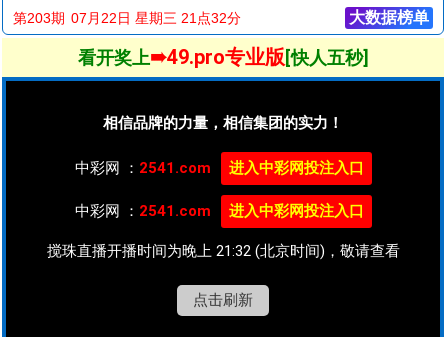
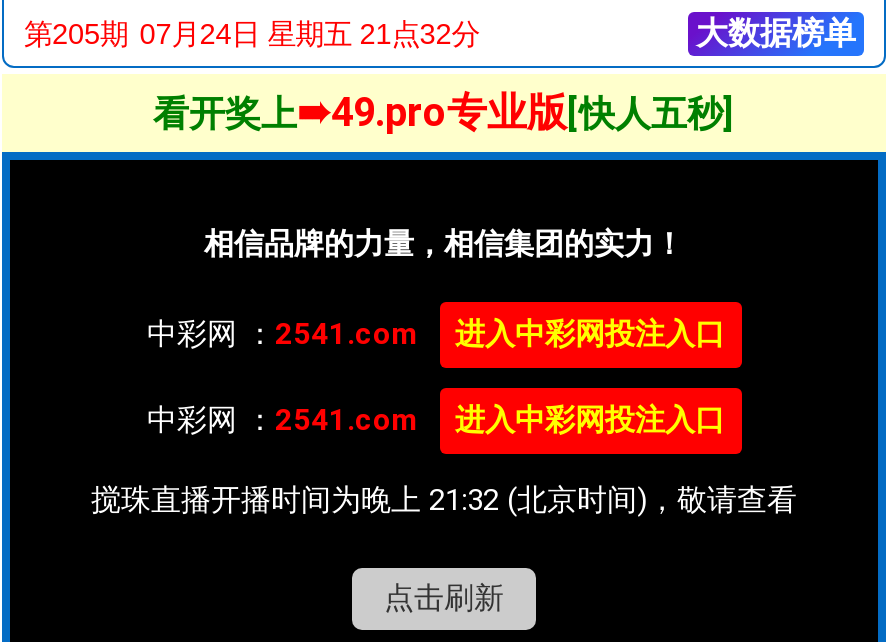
[13,10,241,26] 第203期 07月22日 星期三 21点32分 -> [24,19,480,51] 第205期 07月24日 星期五 21点32分

